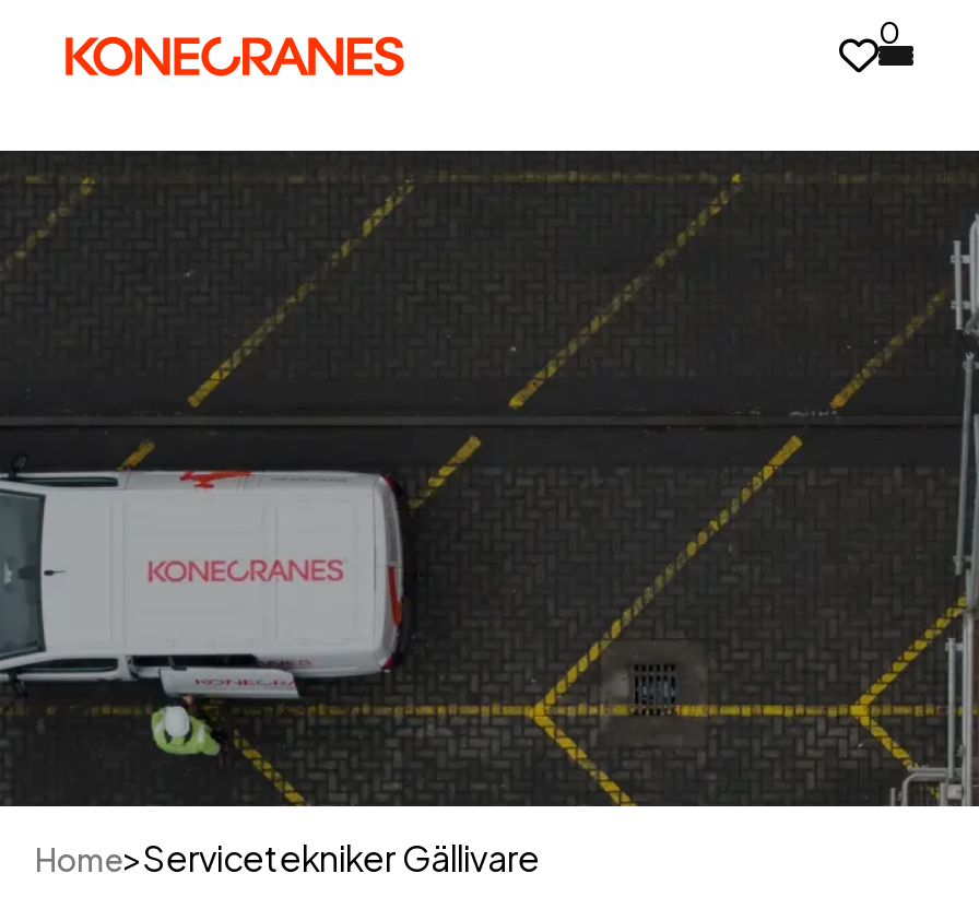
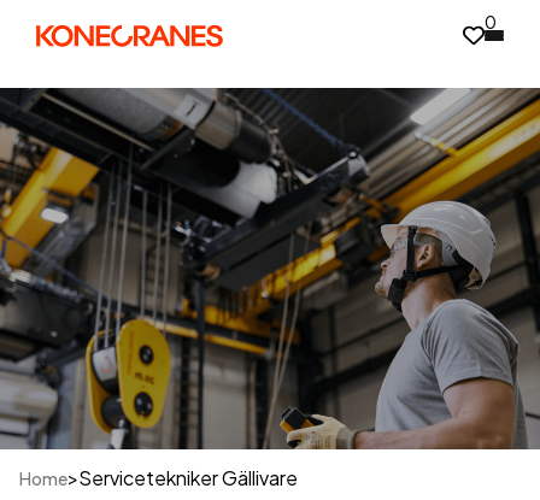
[7,149,972,809] [image] -> [4,87,536,449] [image]

